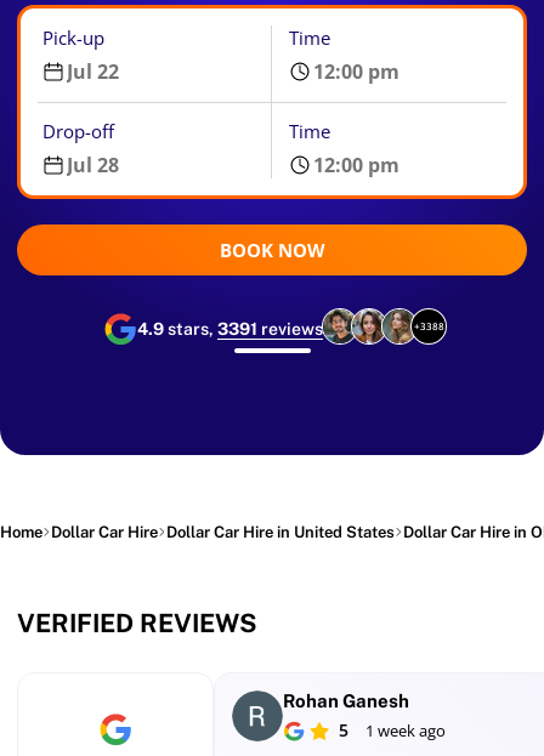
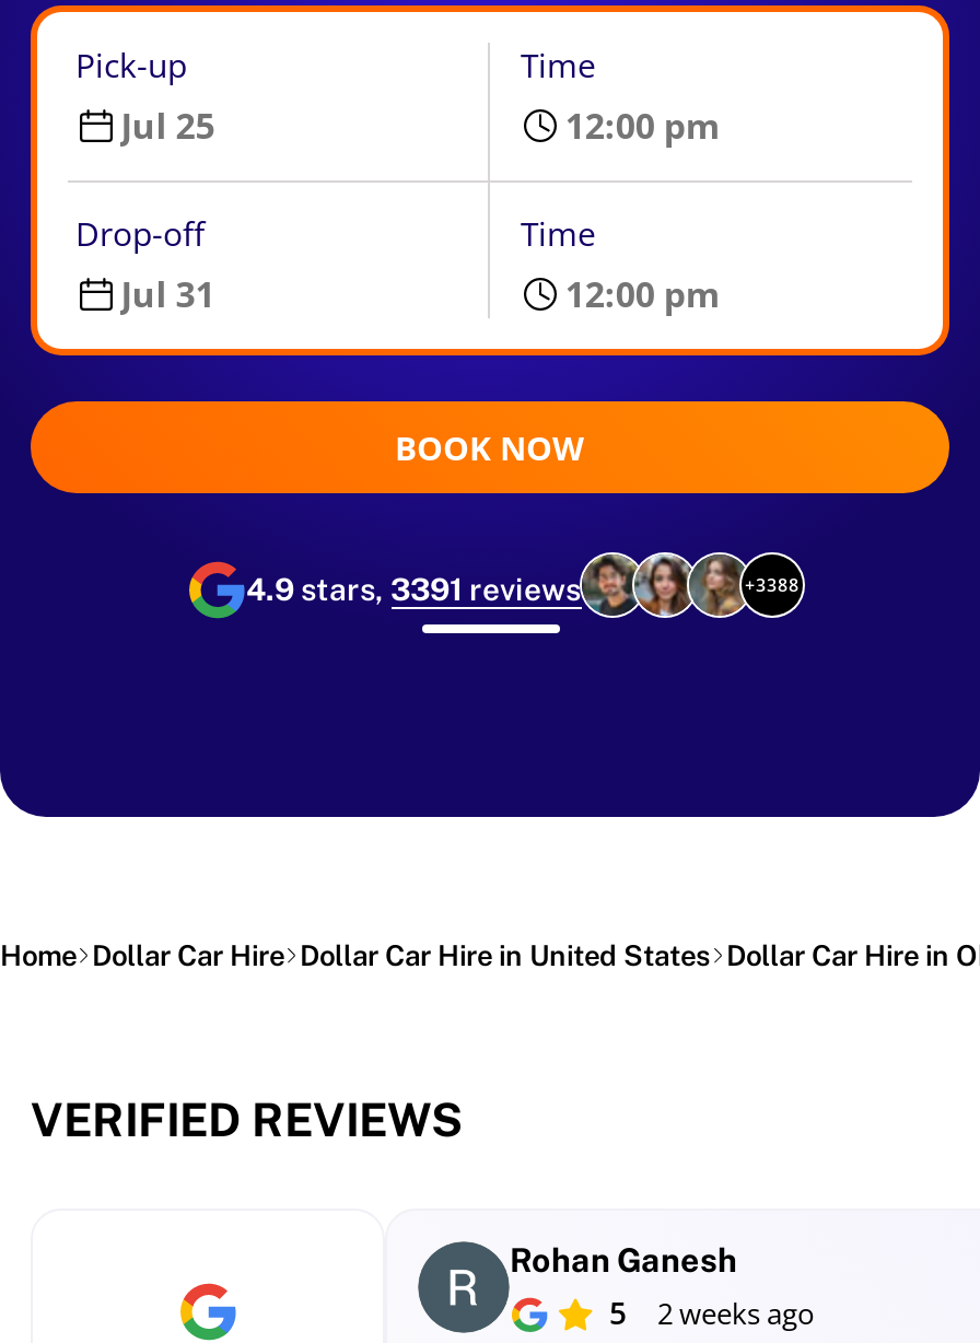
[338,719,445,742] 5 1 week ago -> [609,1292,815,1334] 5 2 weeks ago

